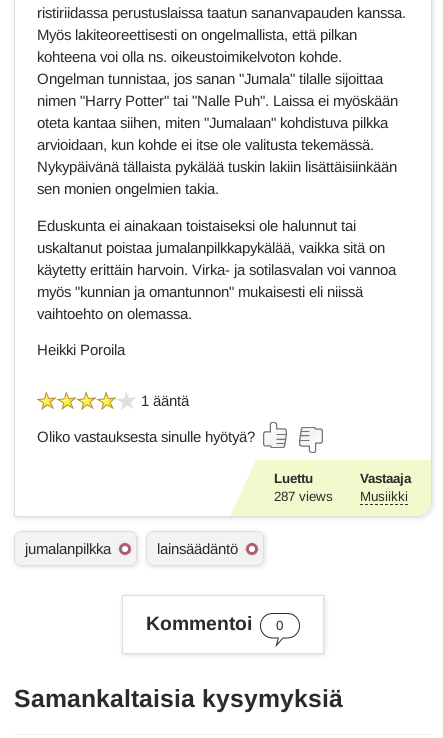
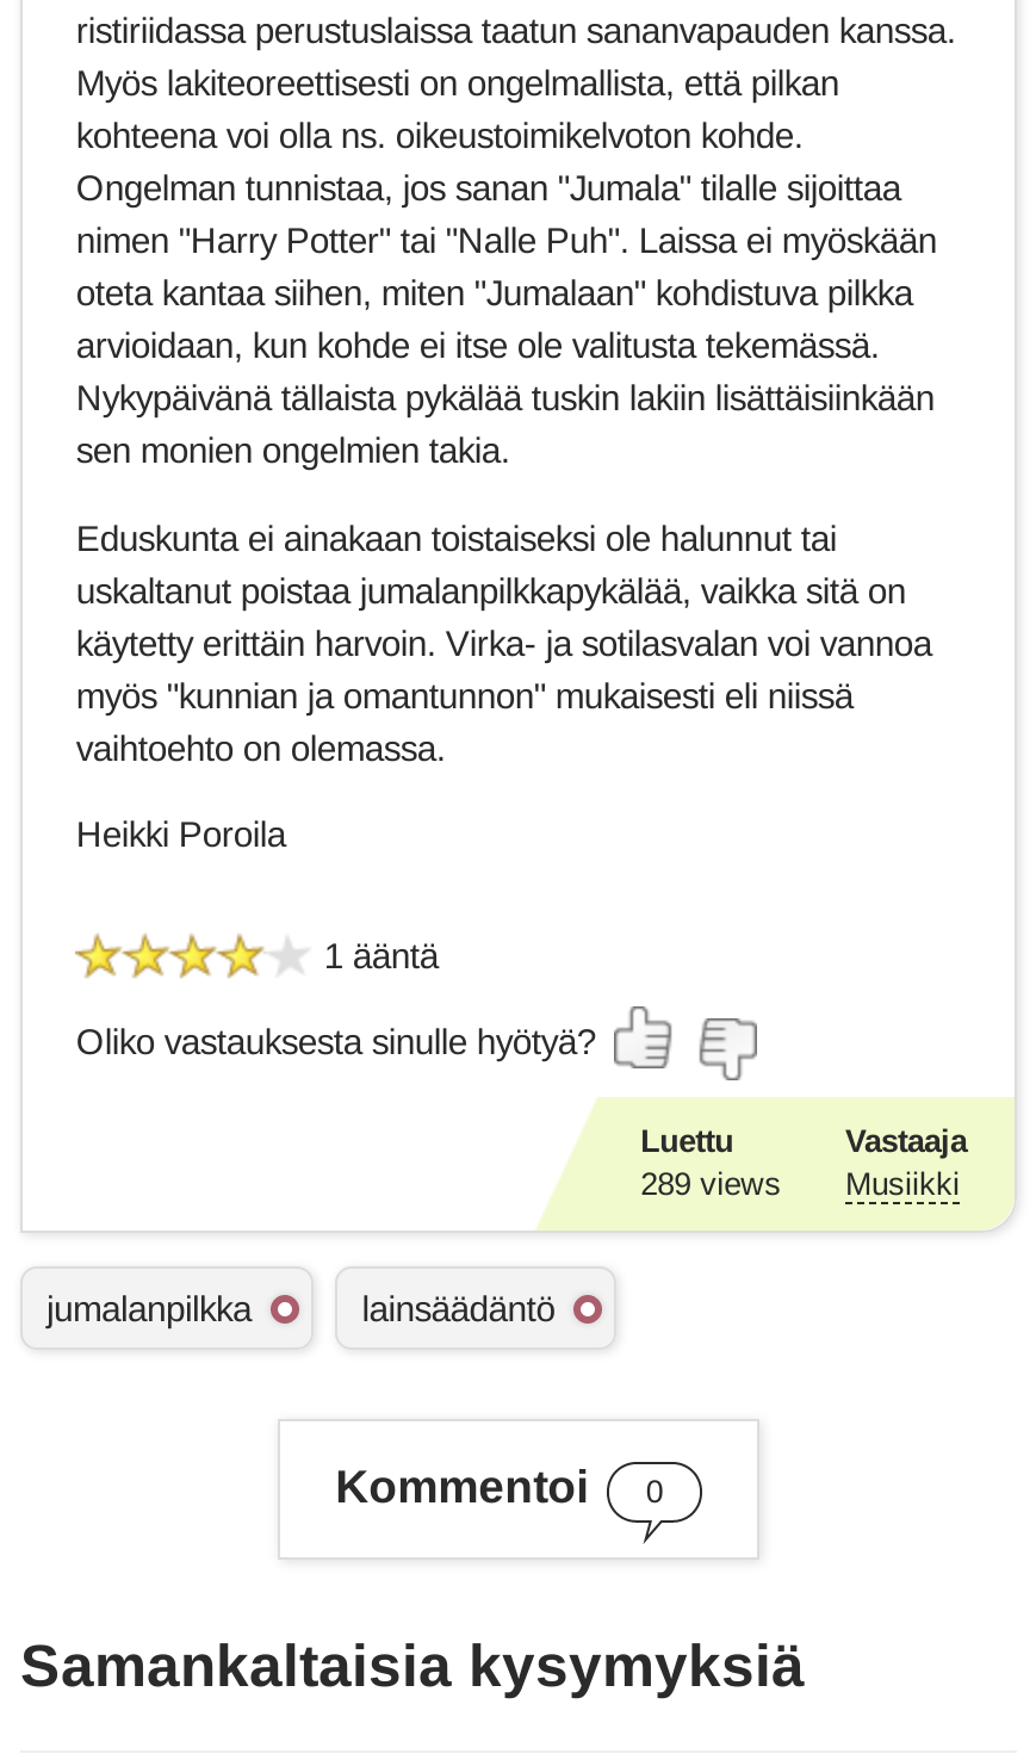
[274,489,408,504] 287 views Musiikki -> [641,1167,959,1203] 289 views Musiikki

